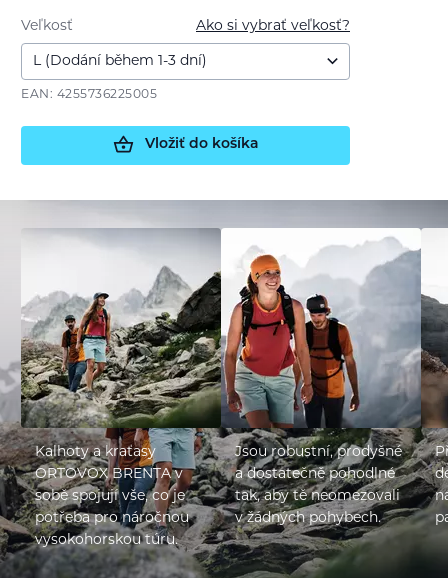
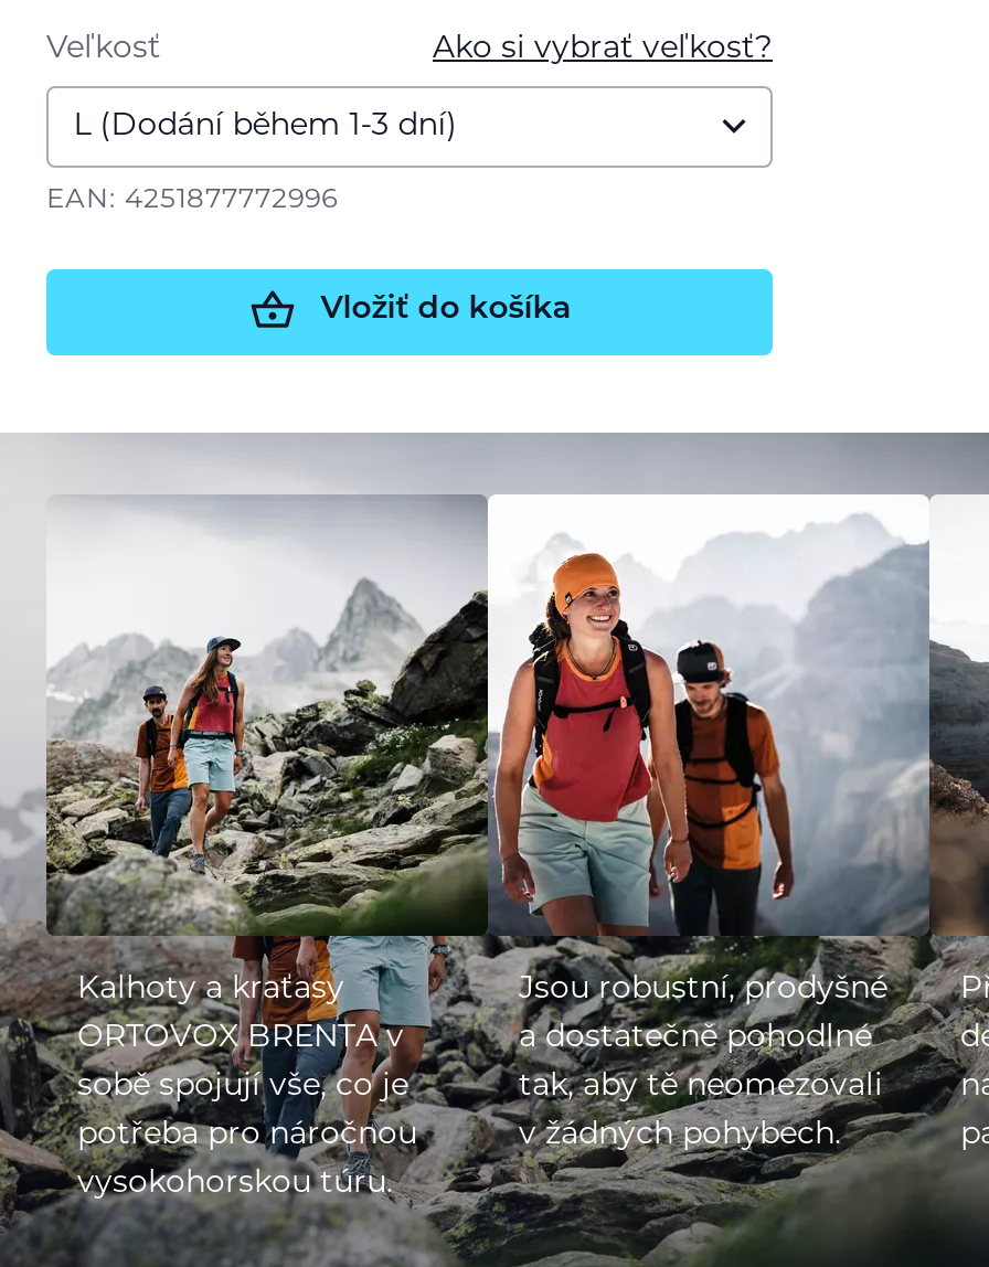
[21,89,157,101] EAN: 4255736225005 -> [46,187,338,214] EAN: 4251877772996

